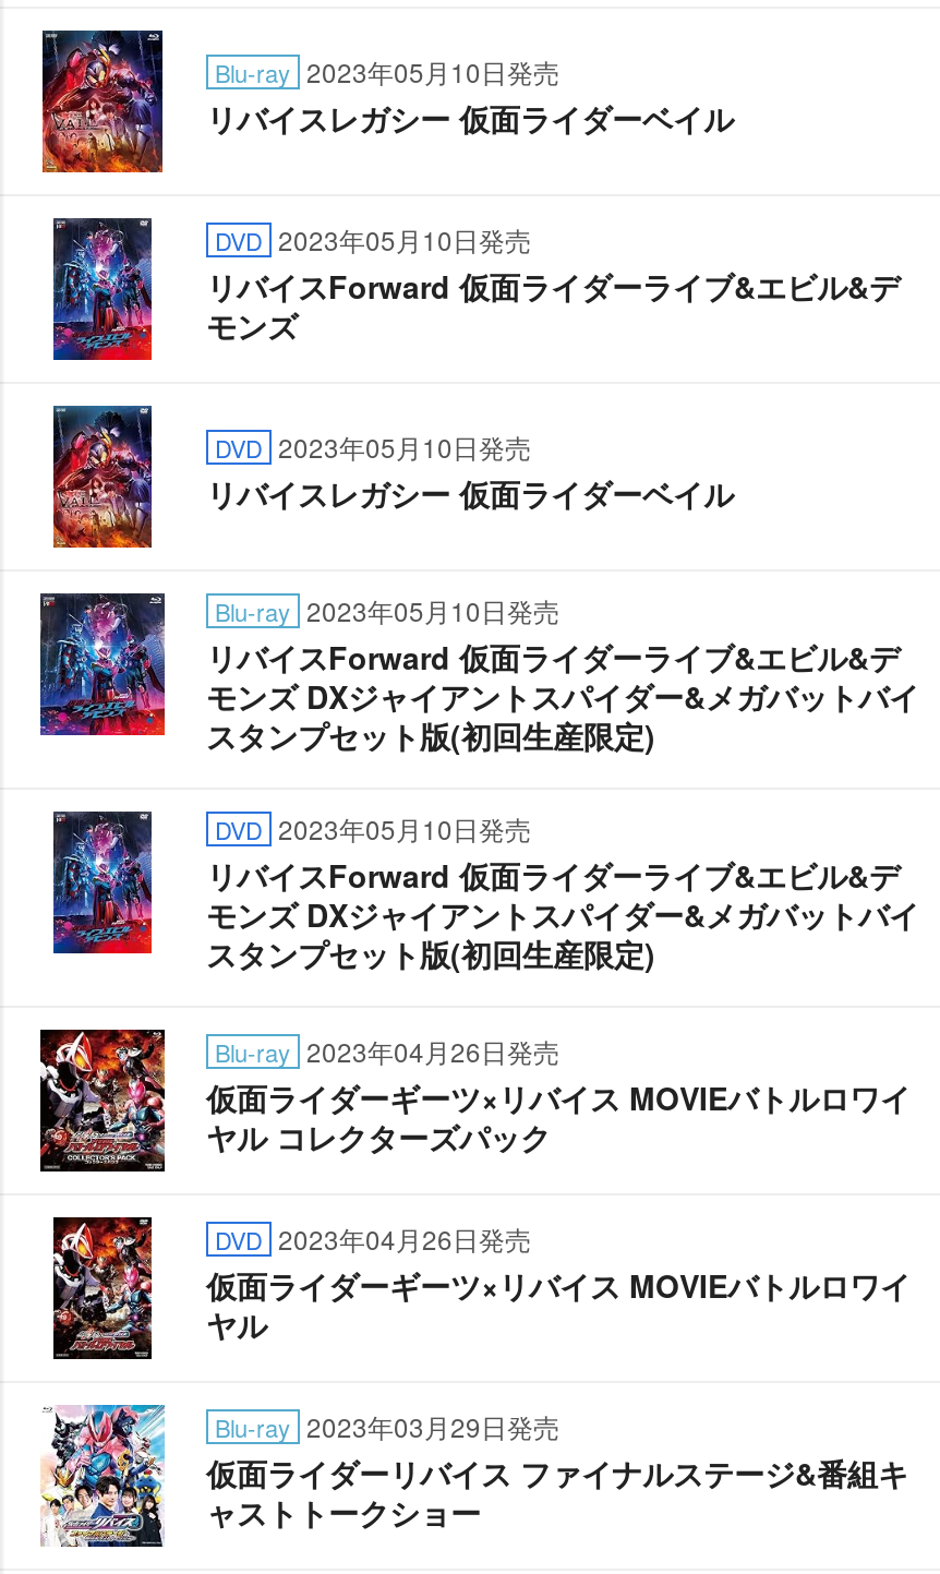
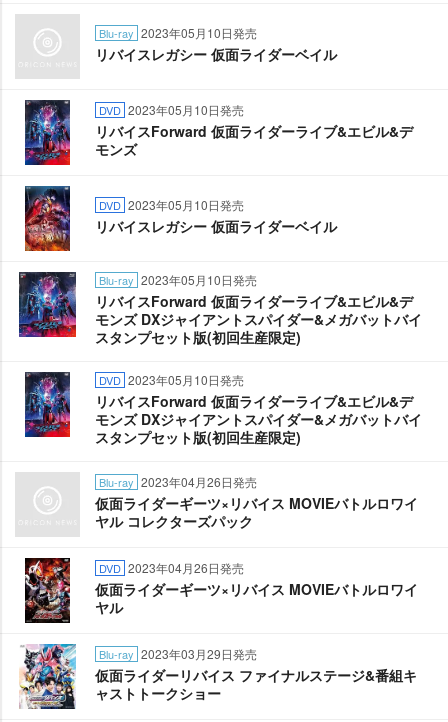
[40,28,165,175] [image] -> none
[38,1028,167,1174] [image] -> none

